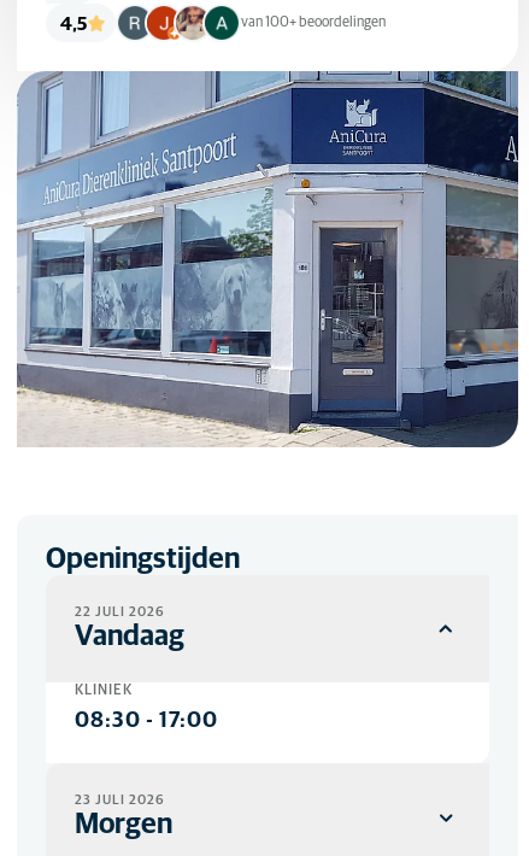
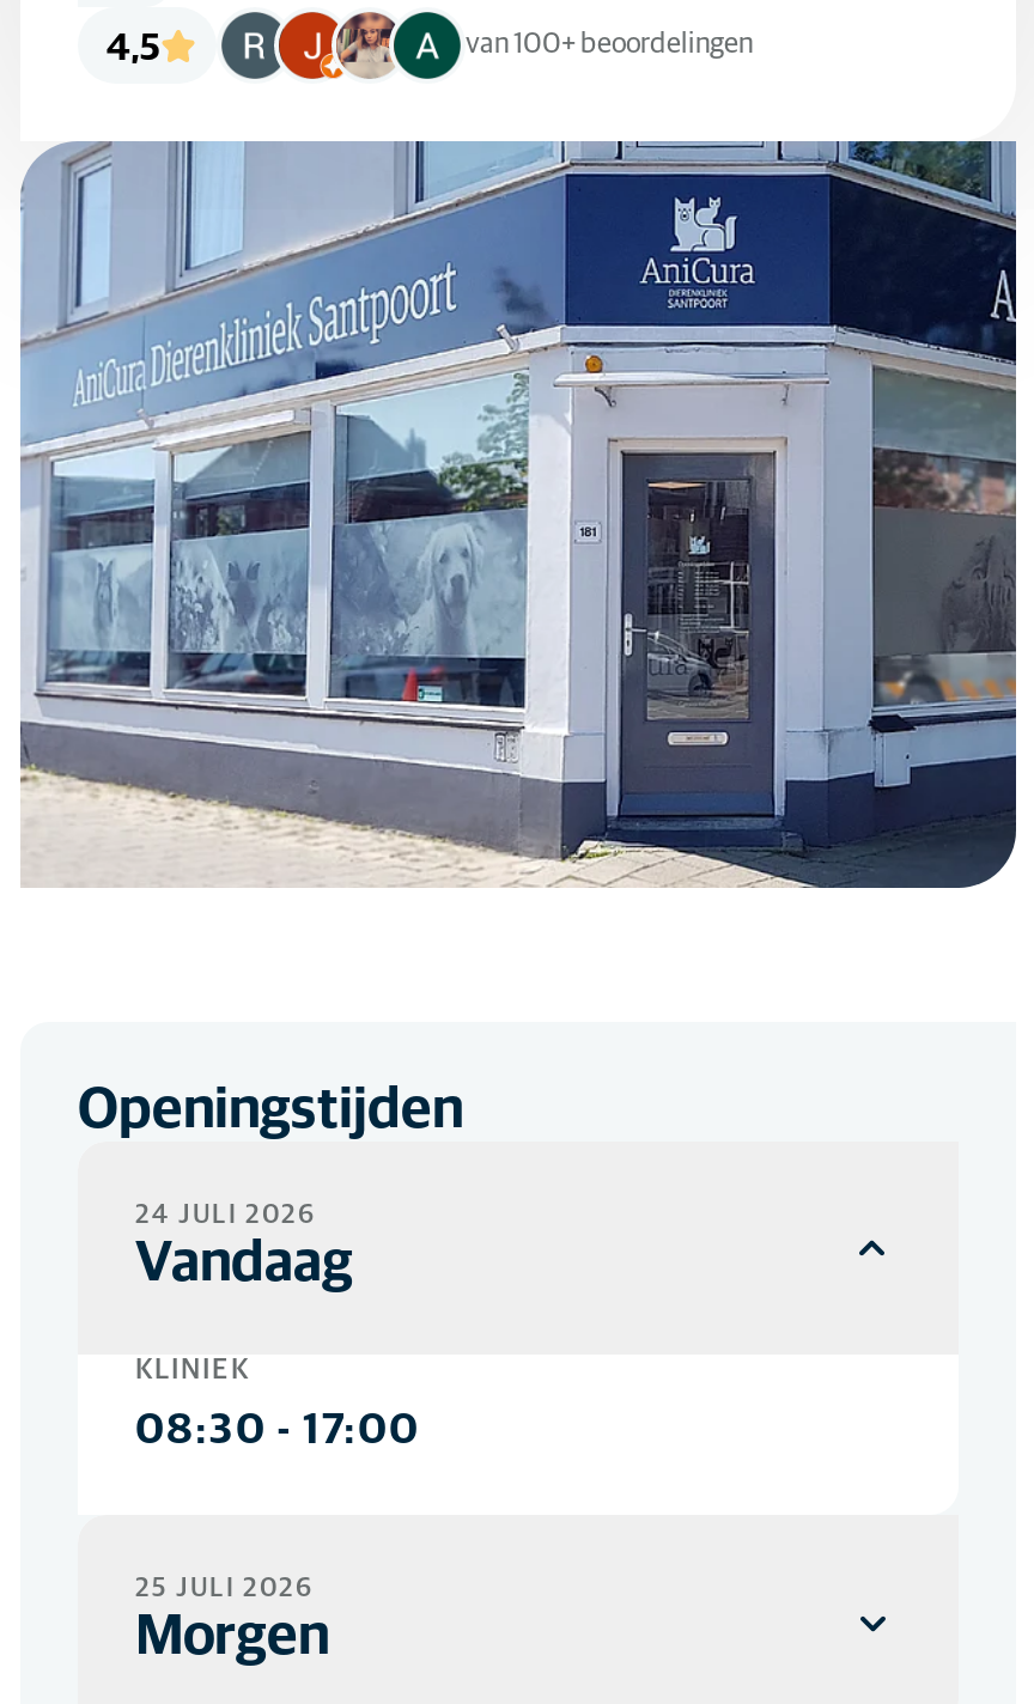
[75,605,165,618] 22 JULI 2026 -> [135,1201,317,1228] 24 JULI 2026
[75,793,165,807] 23 JULI 2026 -> [135,1575,315,1601] 25 JULI 2026

